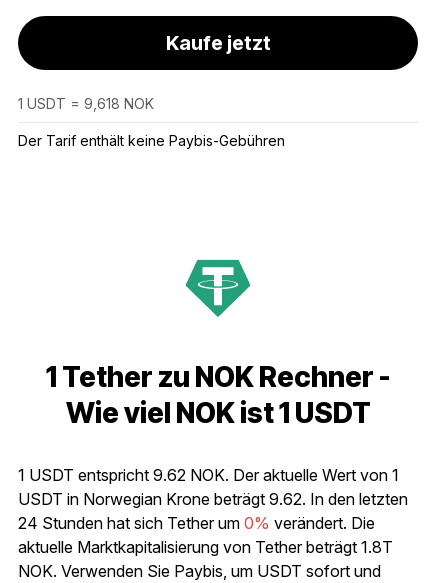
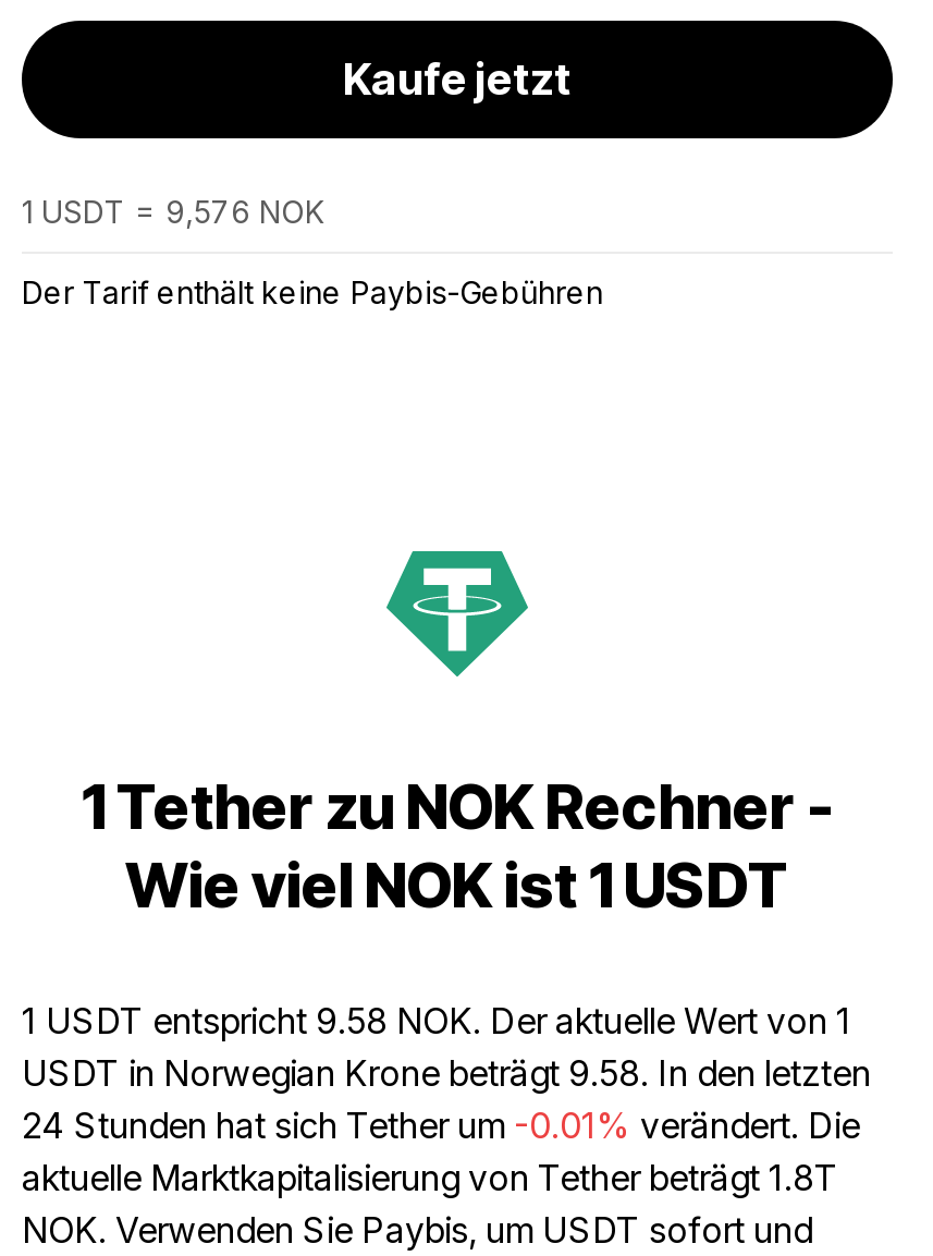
[18,95,154,112] 1 USDT = 9,618 NOK -> [22,193,324,230] 1 USDT = 9,576 NOK
[18,465,399,485] 1 USDT entspricht 9.62 NOK. Der aktuelle Wert von 1 -> [22,999,851,1042] 1 USDT entspricht 9.58 NOK. Der aktuelle Wert von 1
[18,489,408,509] USDT in Norwegian Krone beträgt 9.62. In den letzten -> [22,1051,871,1095] USDT in Norwegian Krone beträgt 9.58. In den letzten
[18,513,375,533] 24 Stunden hat sich Tether um 0% verändert. Die -> [22,1103,860,1147] 24 Stunden hat sich Tether um -0.01% verändert. Die

